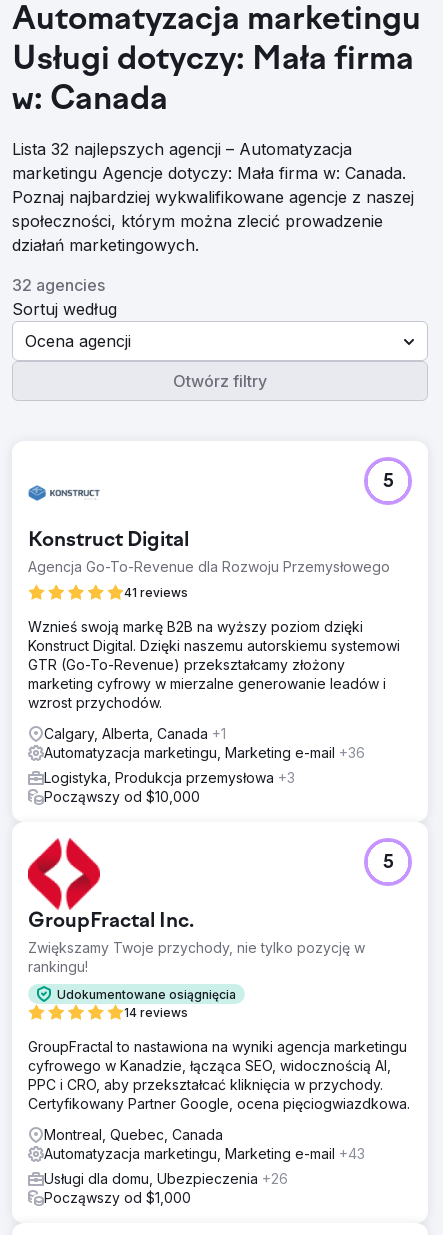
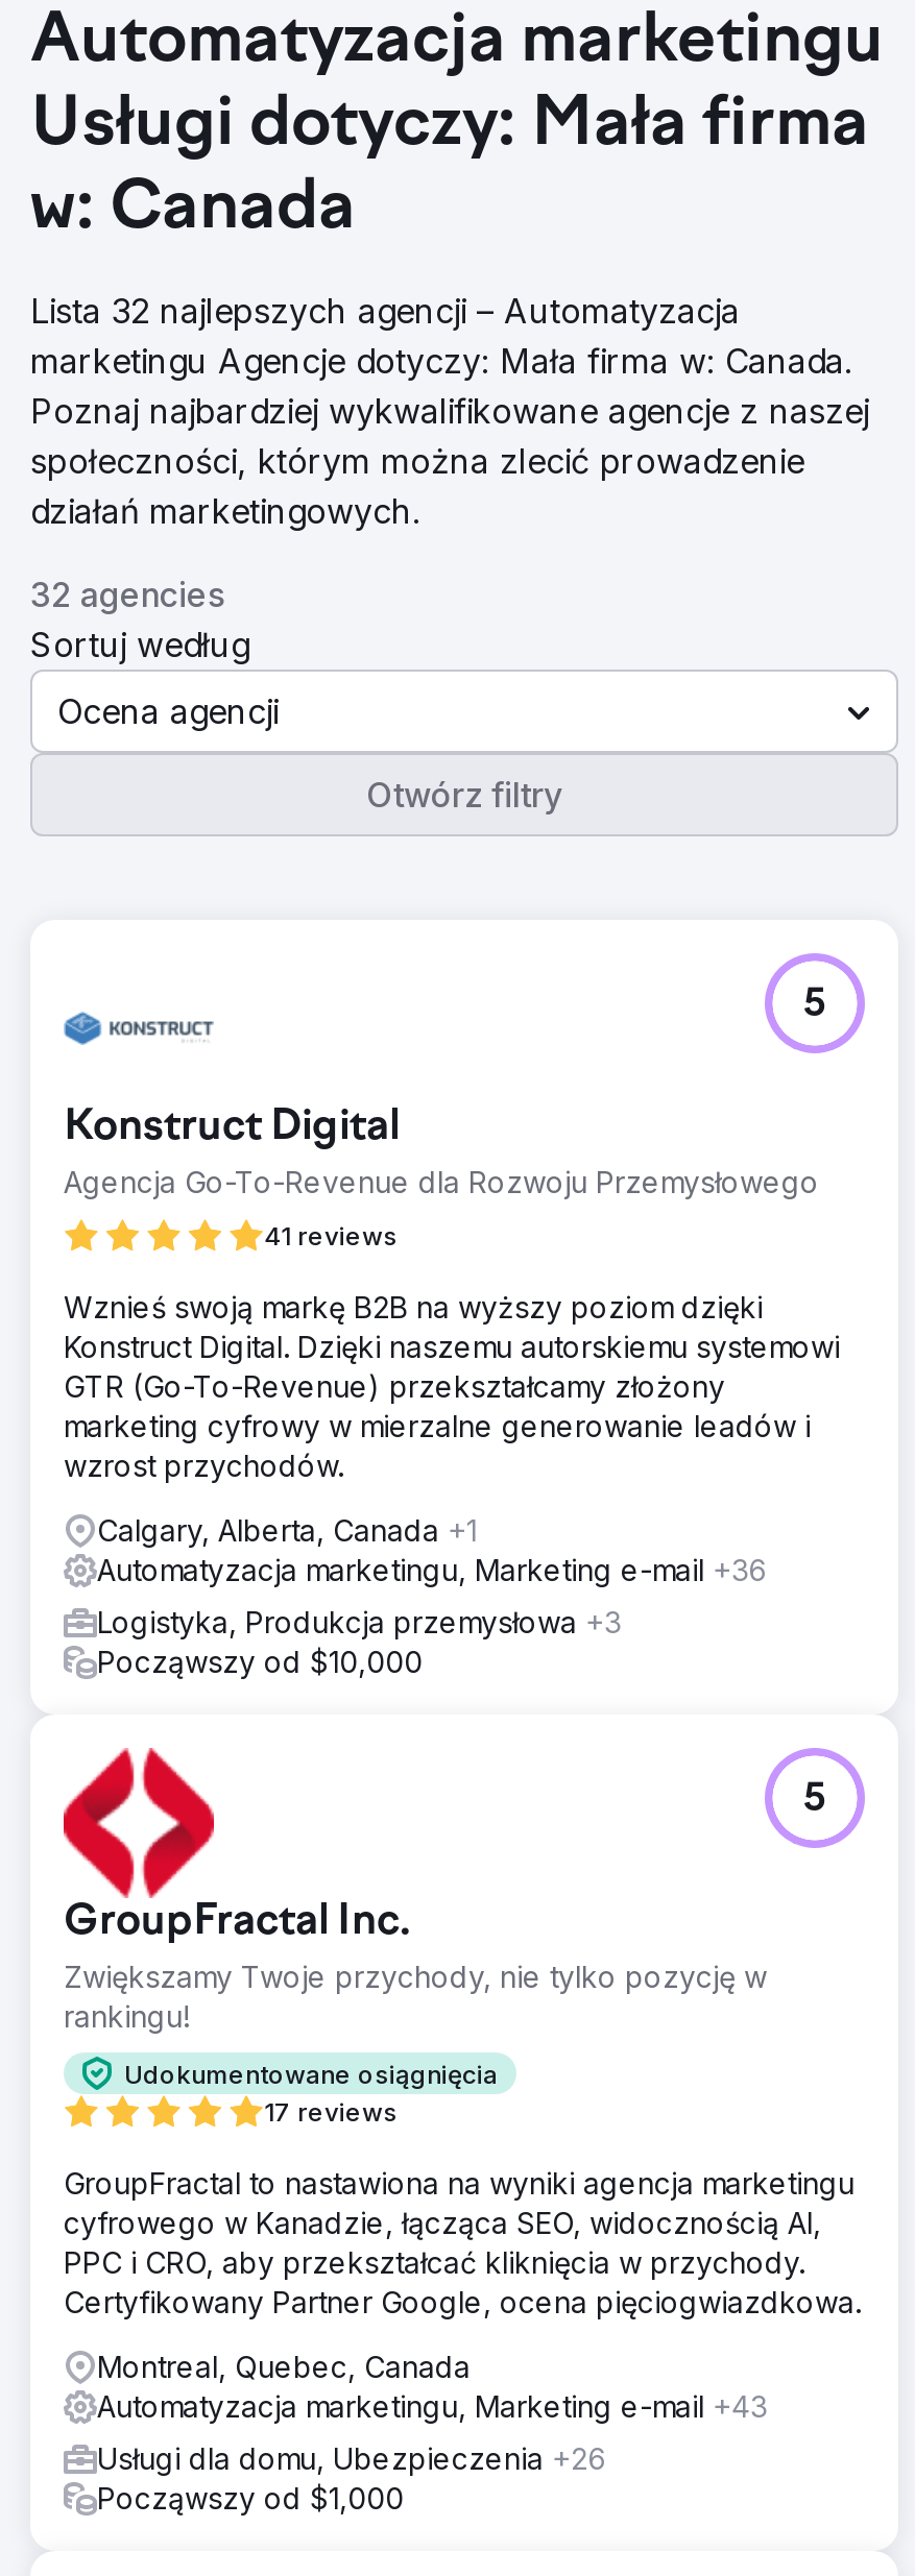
[124,1005,188,1020] 14 reviews -> [264,2096,398,2128] 17 reviews

